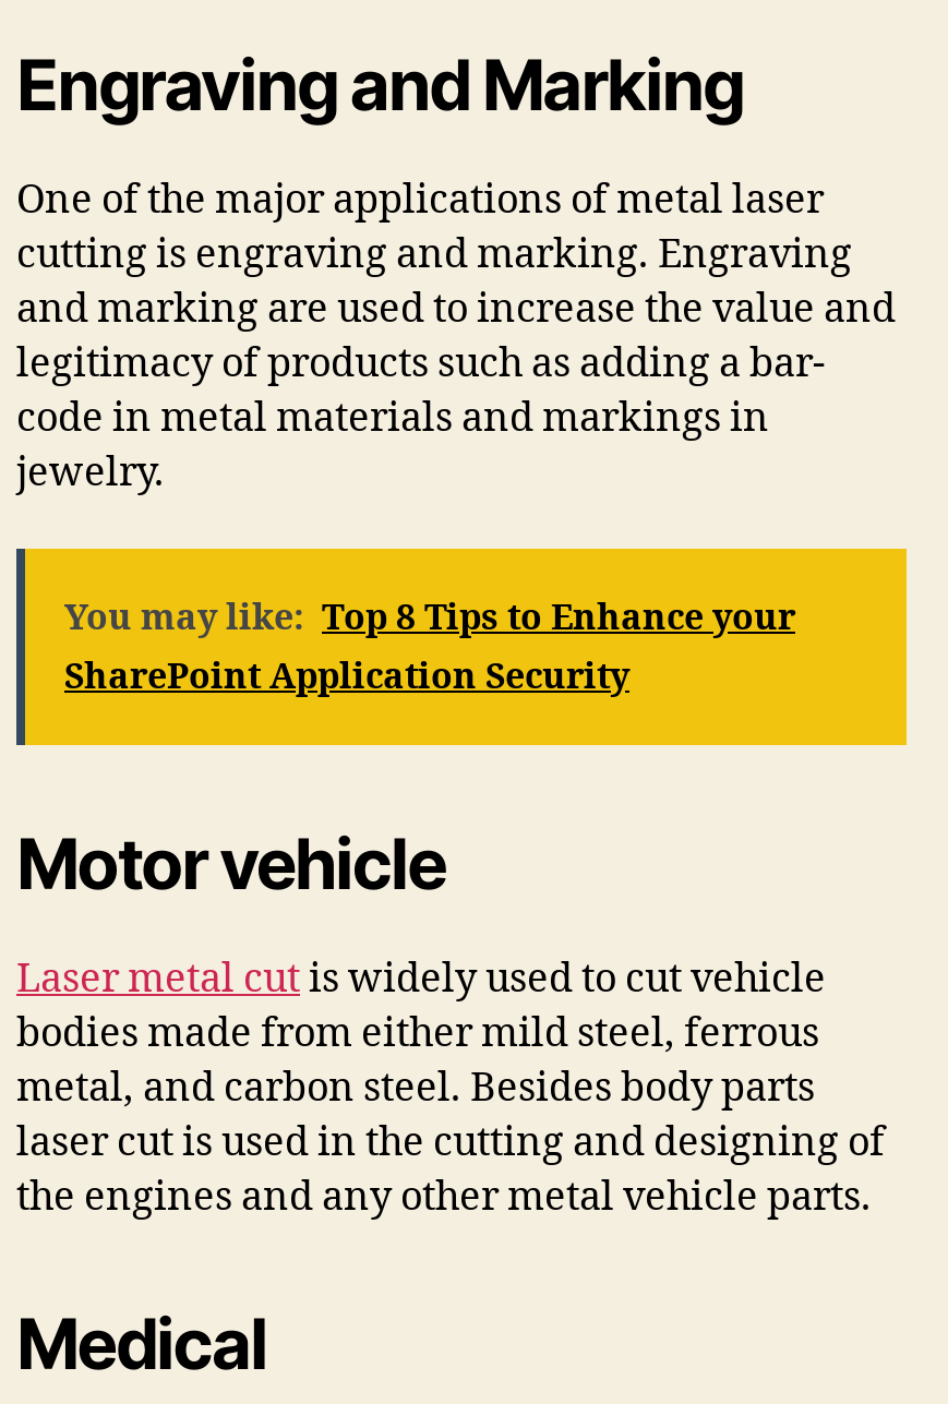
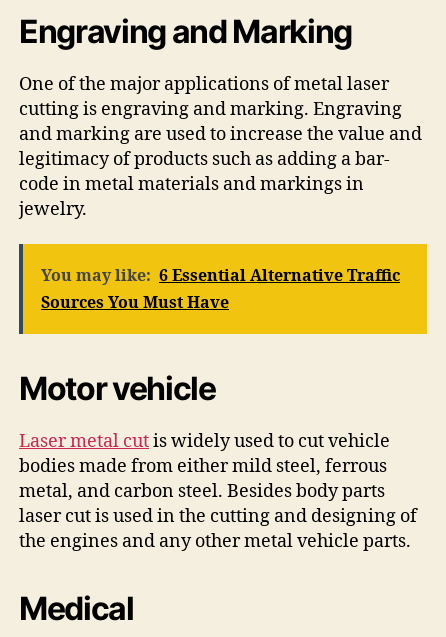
[64,597,795,699] You may like: Top 8 Tips to Enhance your | SharePoint Application Security -> [41,266,400,313] You may like: 6 Essential Alternative Traffic | Sources You Must Have

